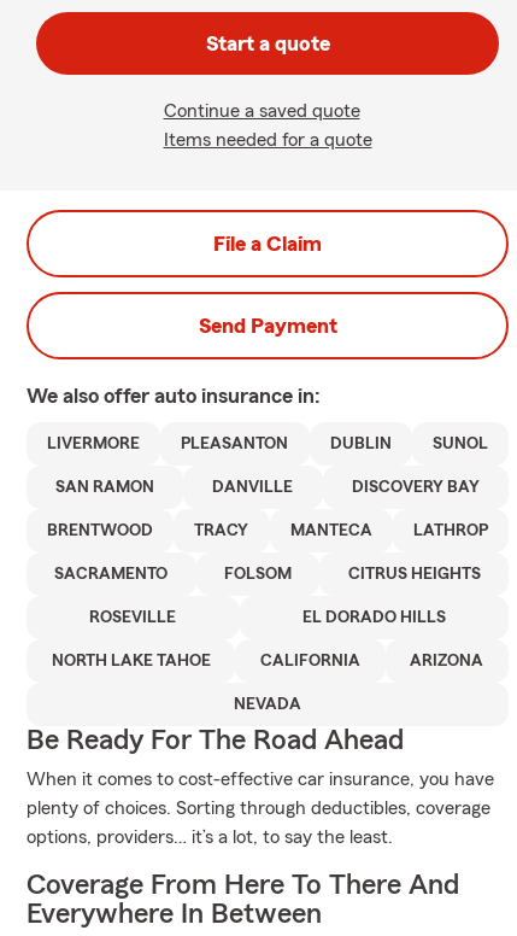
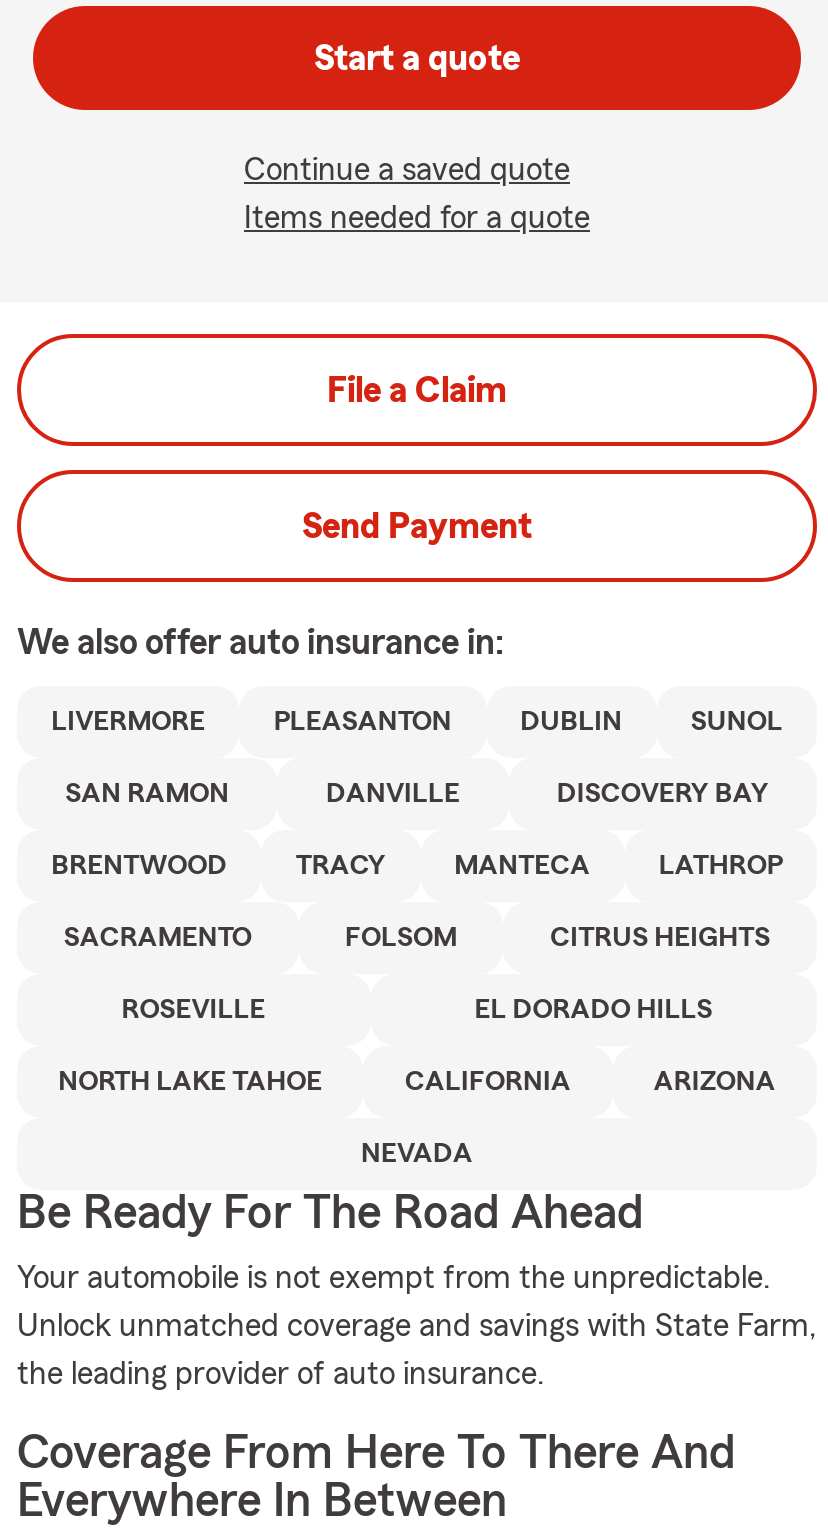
[27,770,494,789] When it comes to cost-effective car insurance, you have -> [17,1262,771,1294] Your automobile is not exempt from the unpredictable.
[27,798,490,818] plenty of choices. Sorting through deductibles, coverage -> [17,1310,817,1342] Unlock unmatched coverage and savings with State Farm,
[27,827,393,847] options, providers… it’s a lot, to say the least. -> [17,1358,545,1390] the leading provider of auto insurance.

